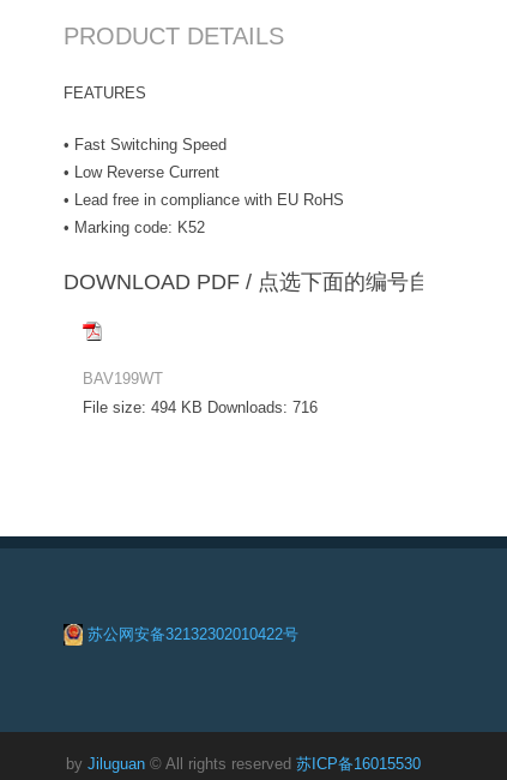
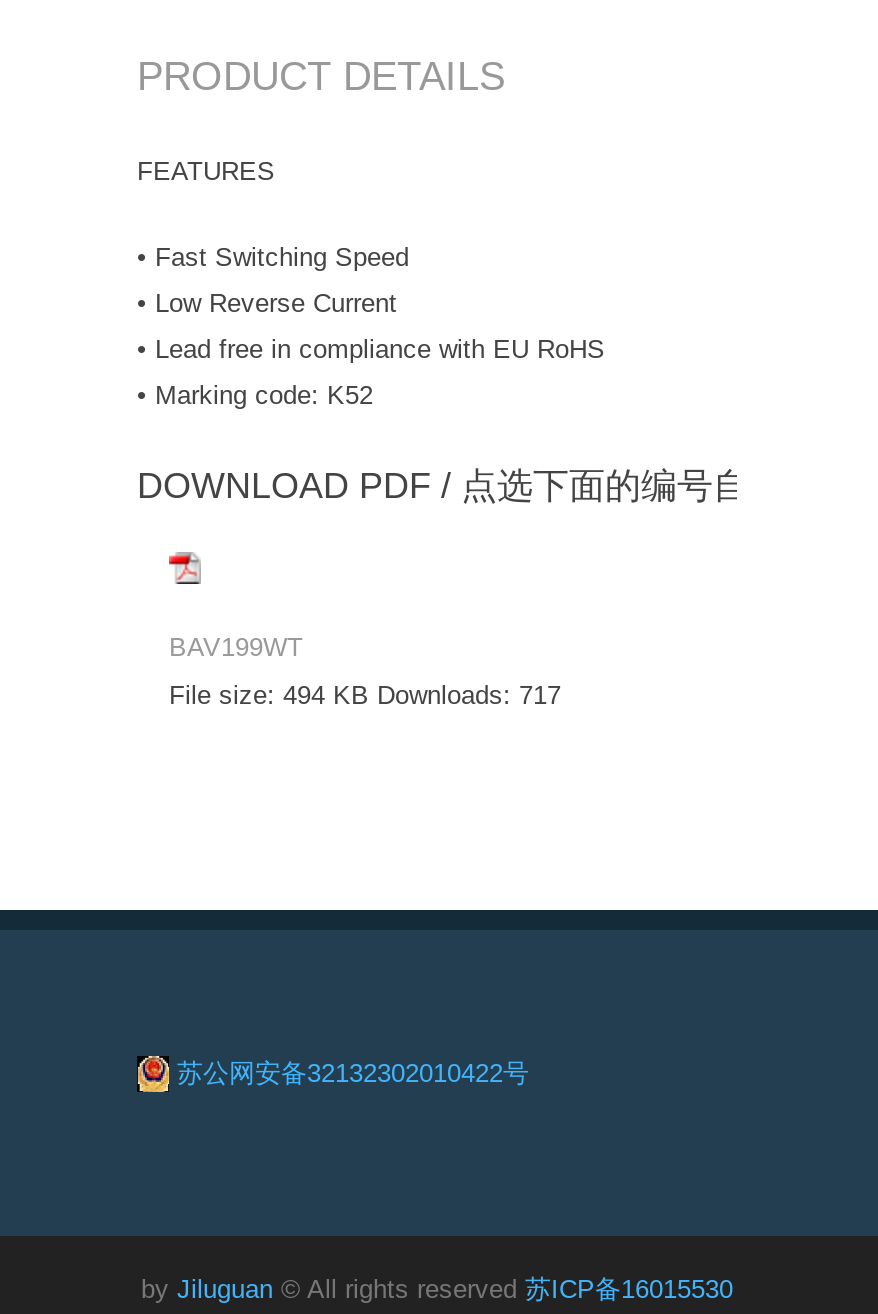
[83,398,318,416] File size: 494 KB Downloads: 716 -> [169,679,561,709] File size: 494 KB Downloads: 717

